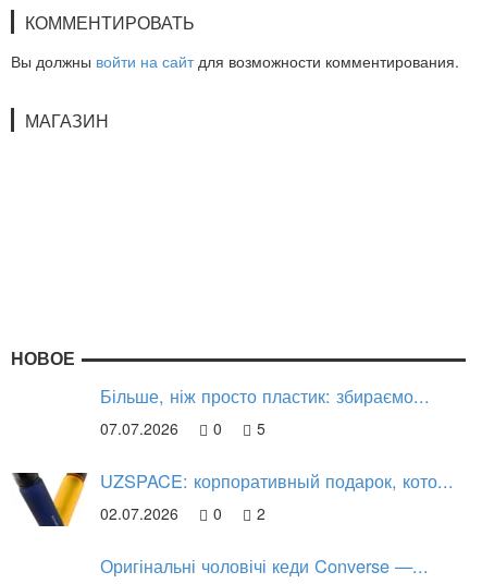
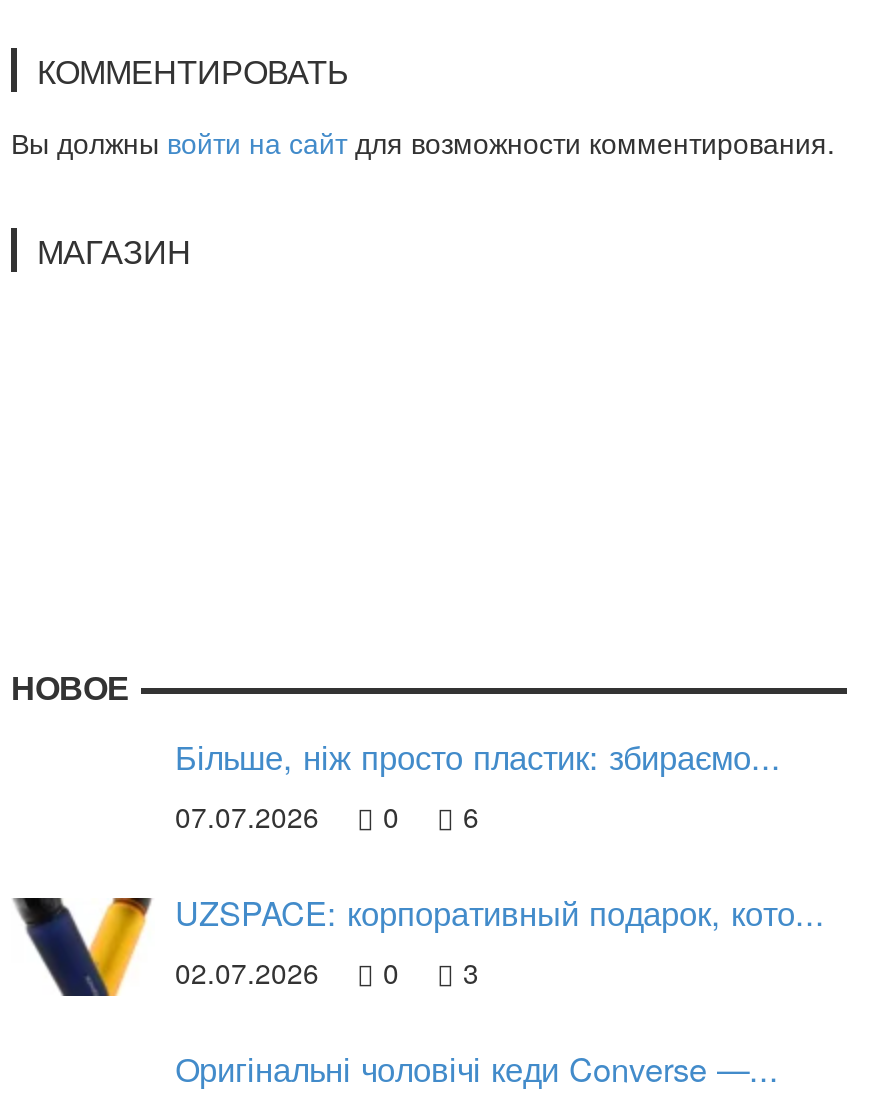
[100,418,265,439] 07.07.2026 0 5 -> [175,796,479,836] 07.07.2026 0 6
[100,503,265,524] 02.07.2026 0 2 -> [175,952,479,992] 02.07.2026 0 3

